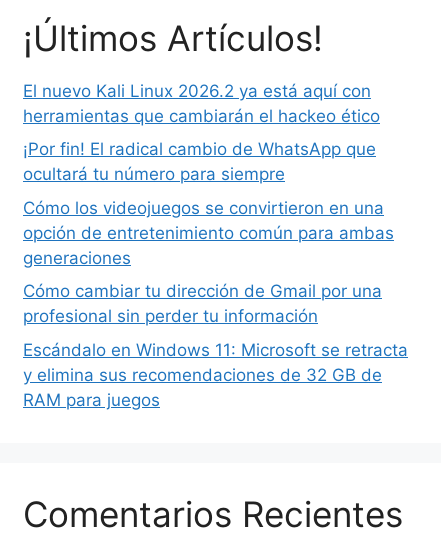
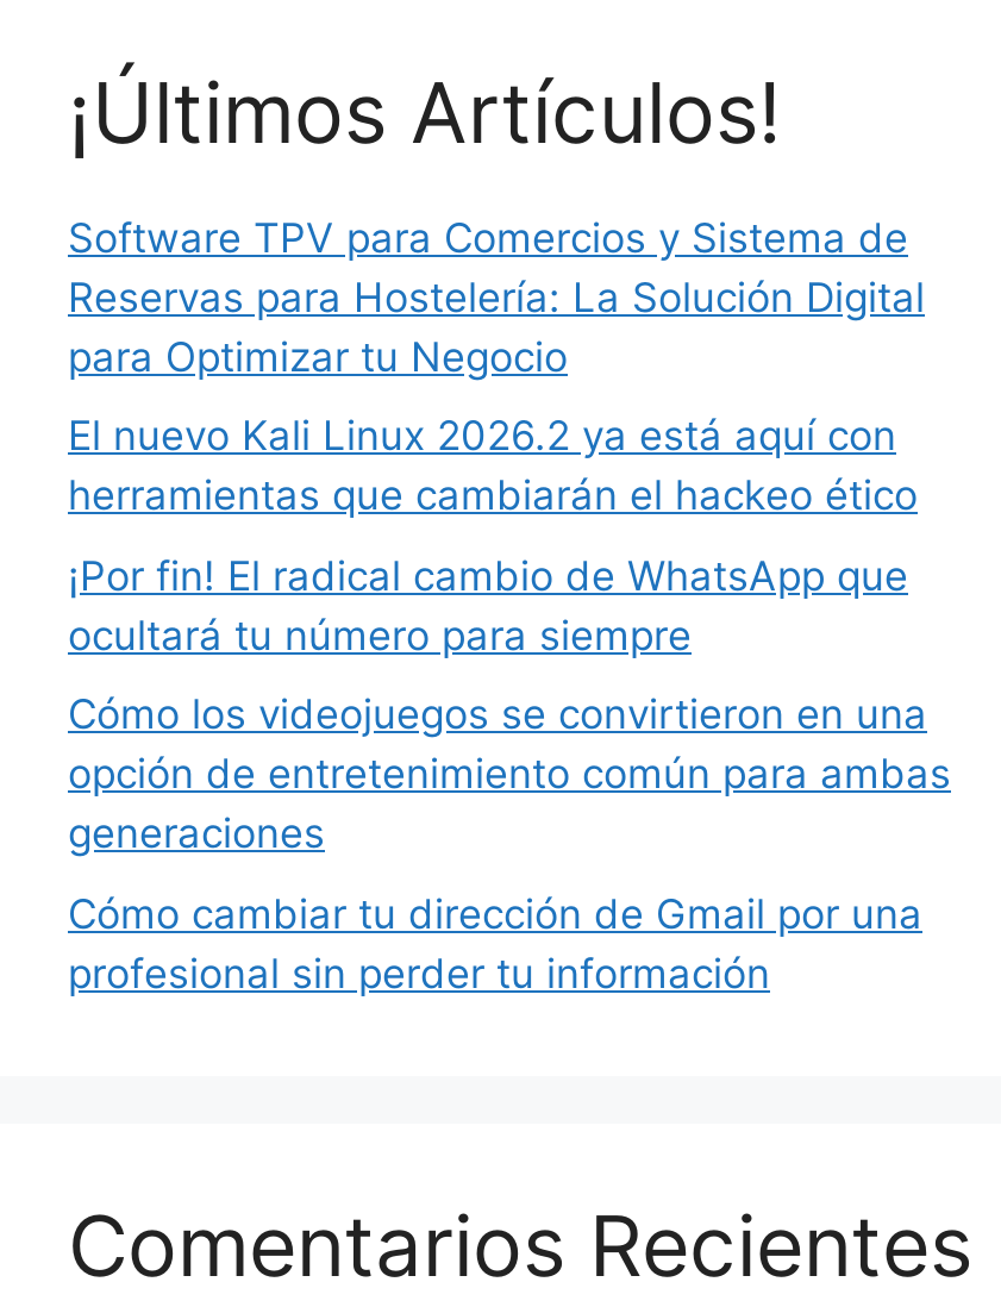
none -> [68,213,925,380] Software TPV para Comercios y Sistema de | Reservas para Hostelería: La Solución Digital | para Optimizar tu Negocio
moved [23,81,394,326] -> [68,412,951,997]: El nuevo Kali Linux 2026.2 ya está aquí con | herramientas que cambiarán el hackeo ético | ¡Por fin! El radical cambio de WhatsApp que | ... | Cómo cambiar tu dirección de Gmail por una | profesional sin perder tu información
[23,340,408,410] Escándalo en Windows 11: Microsoft se retracta | y elimina sus recomendaciones de 32 GB de | RAM para juegos -> none

